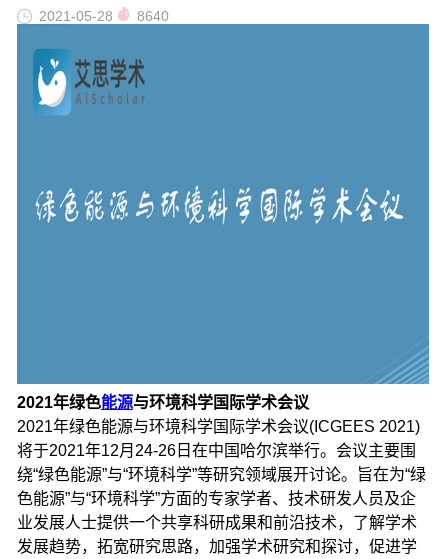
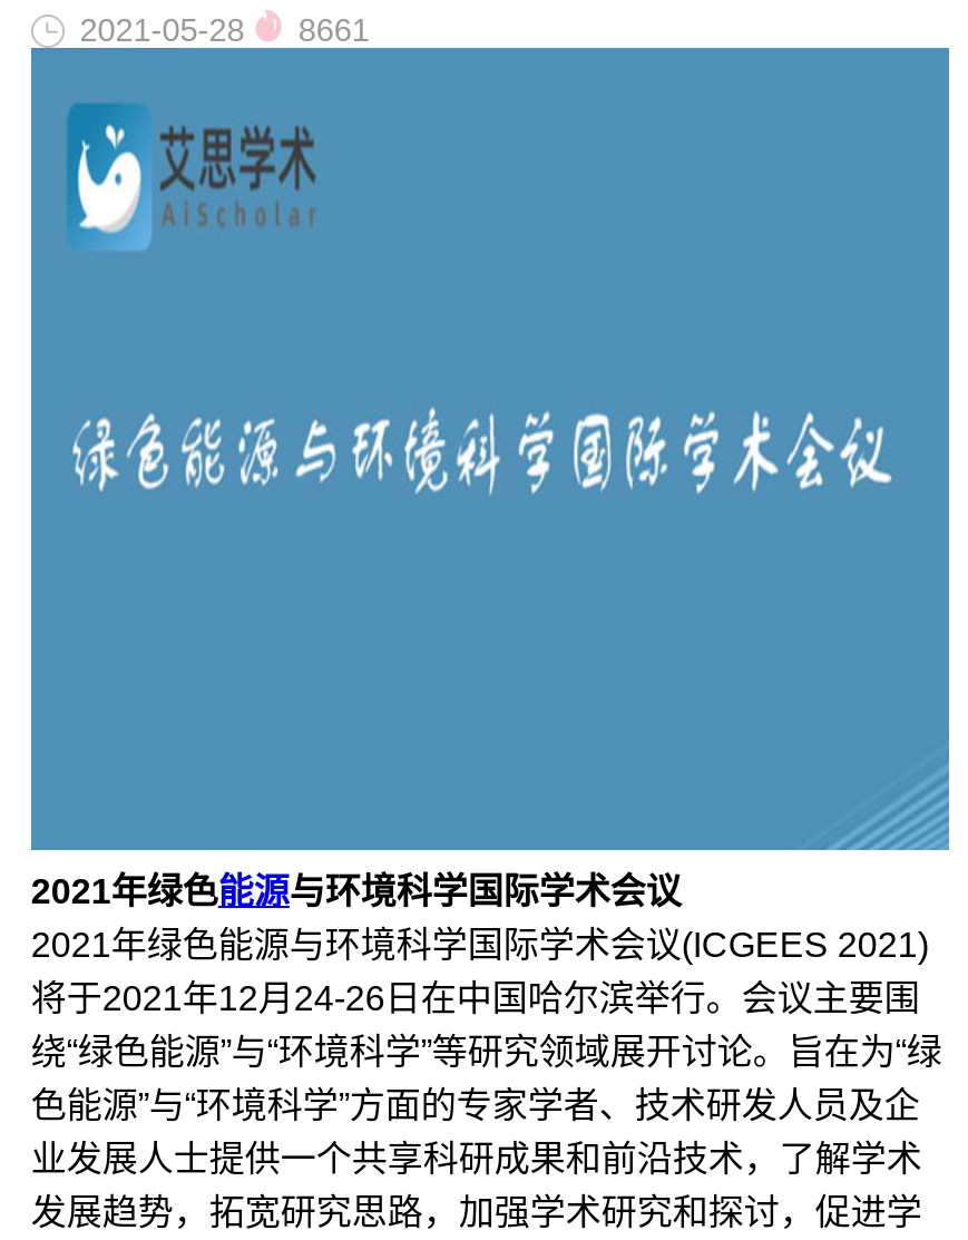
[39,7,169,23] 2021-05-28 8640 -> [80,11,370,47] 2021-05-28 8661

